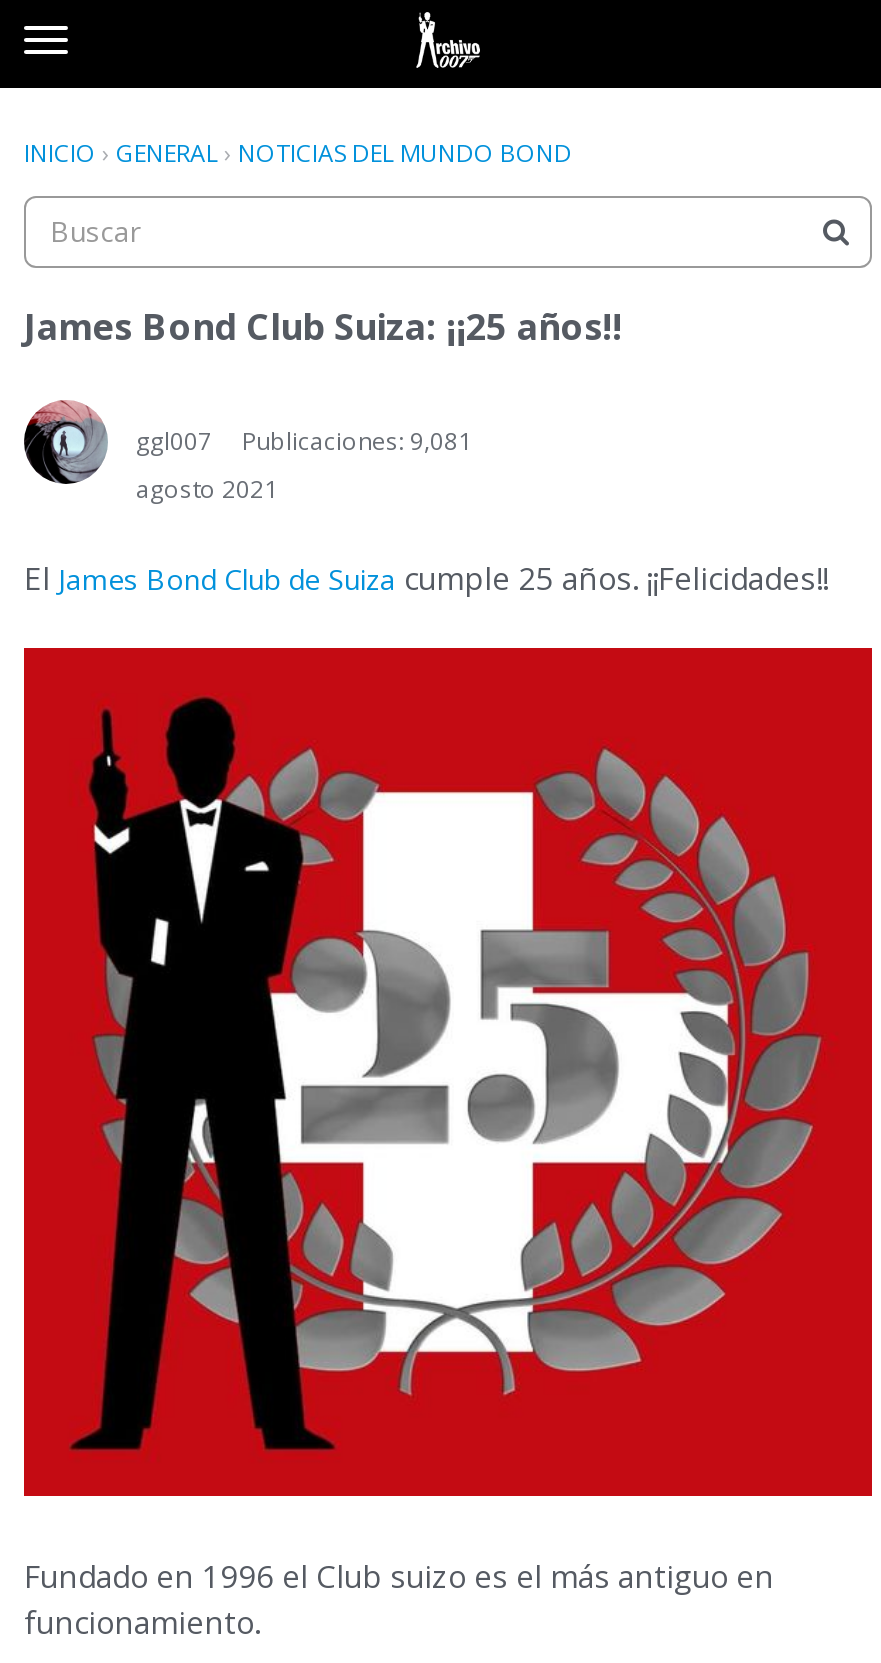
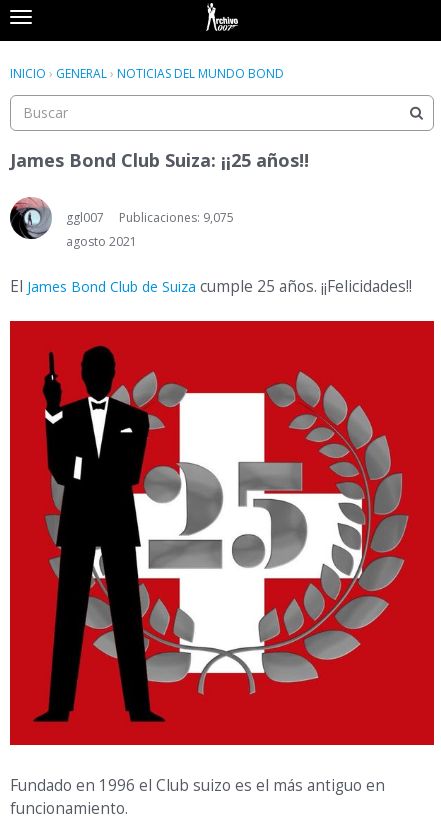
[242,424,472,458] Publicaciones: 9,081 -> [119,209,234,226] Publicaciones: 9,075

